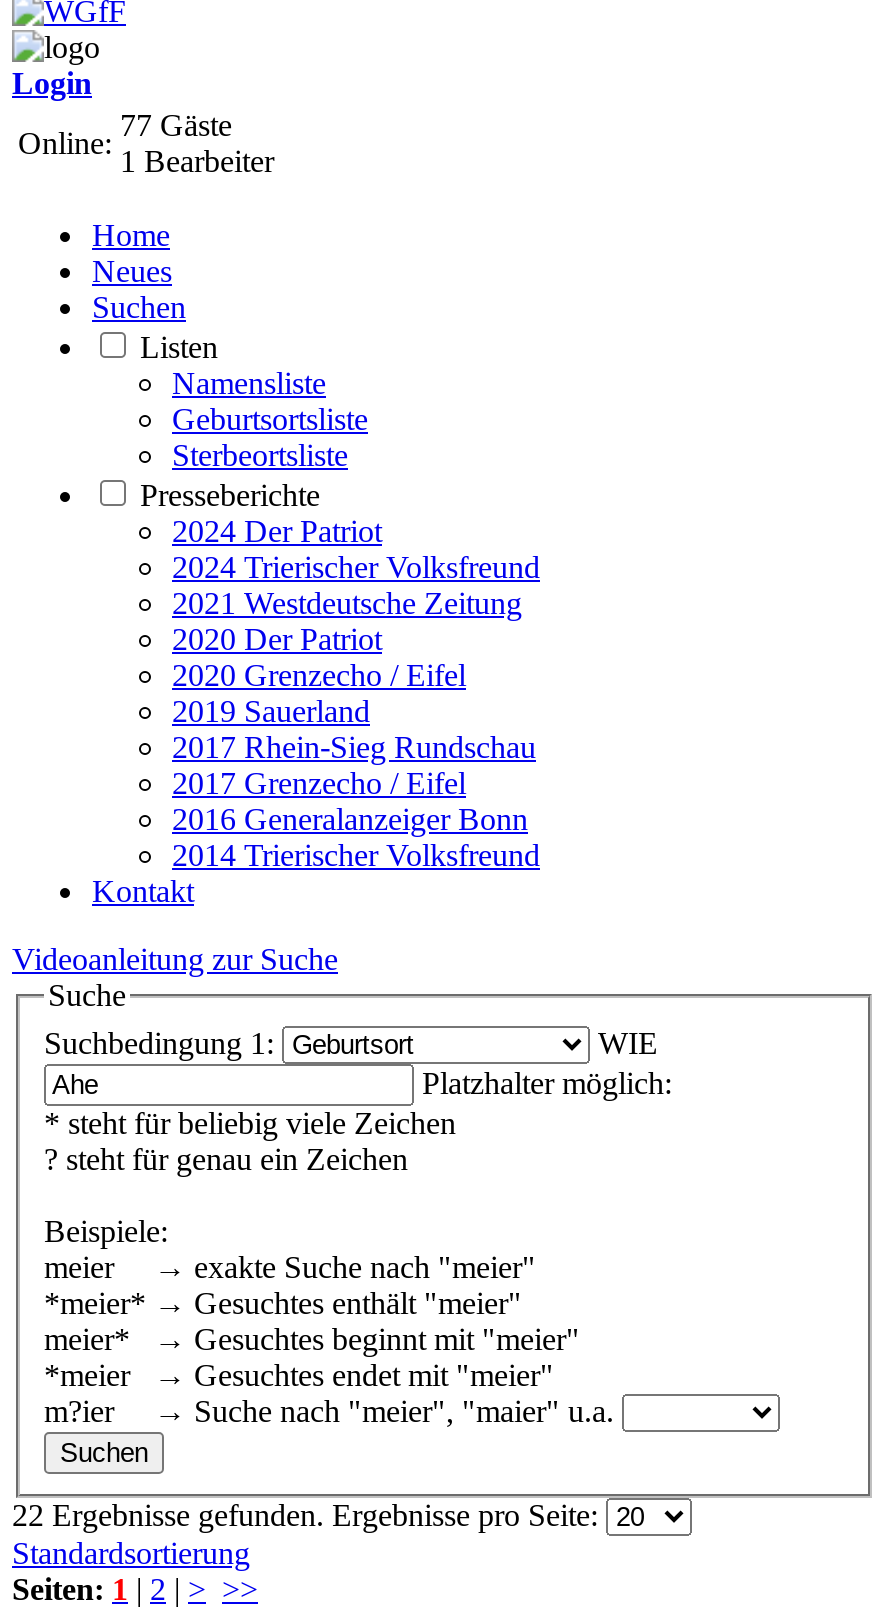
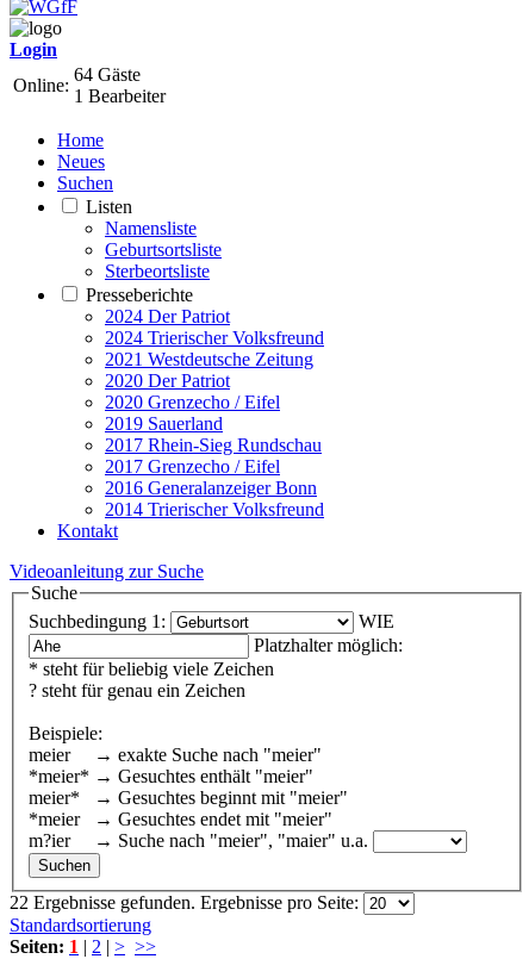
[120,108,232,142] 77 Gäste -> [74,64,141,85] 64 Gäste

